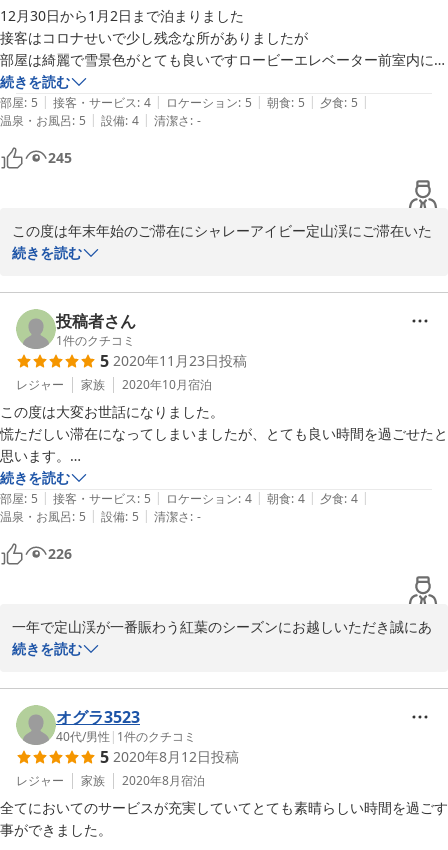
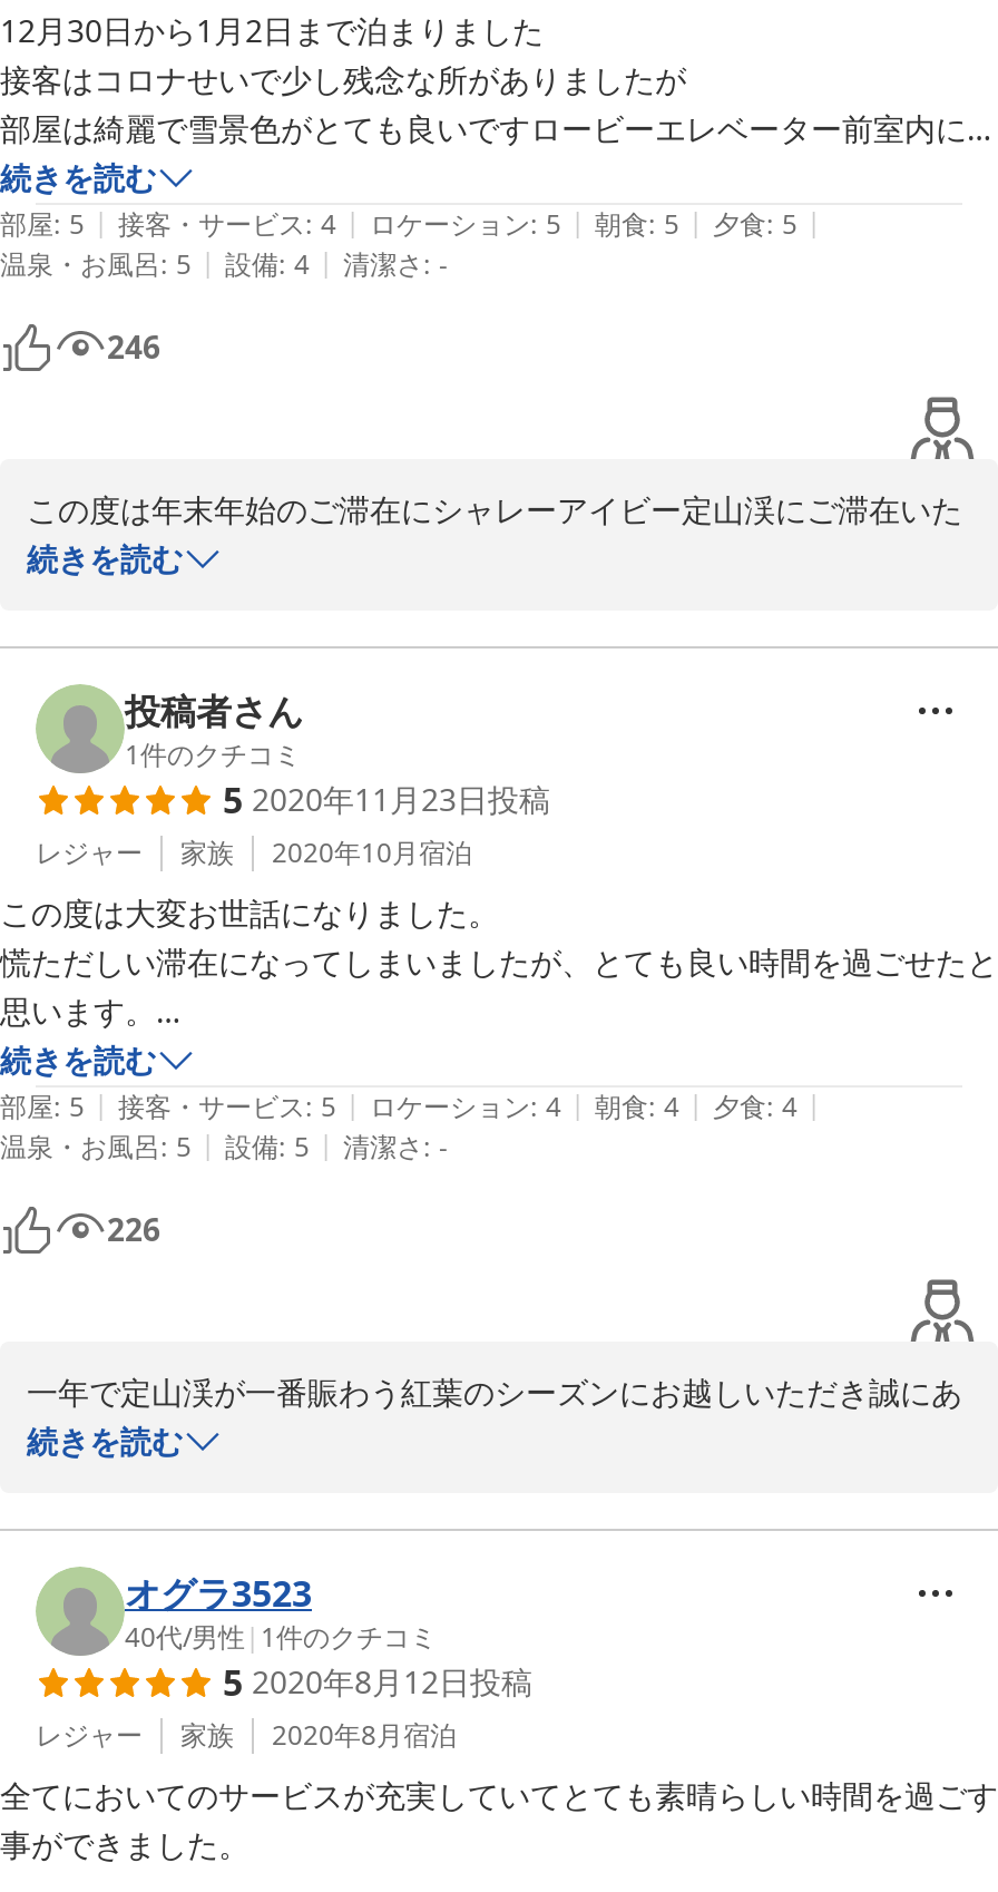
[48,148,72,167] 245 -> [107,325,160,368] 246

